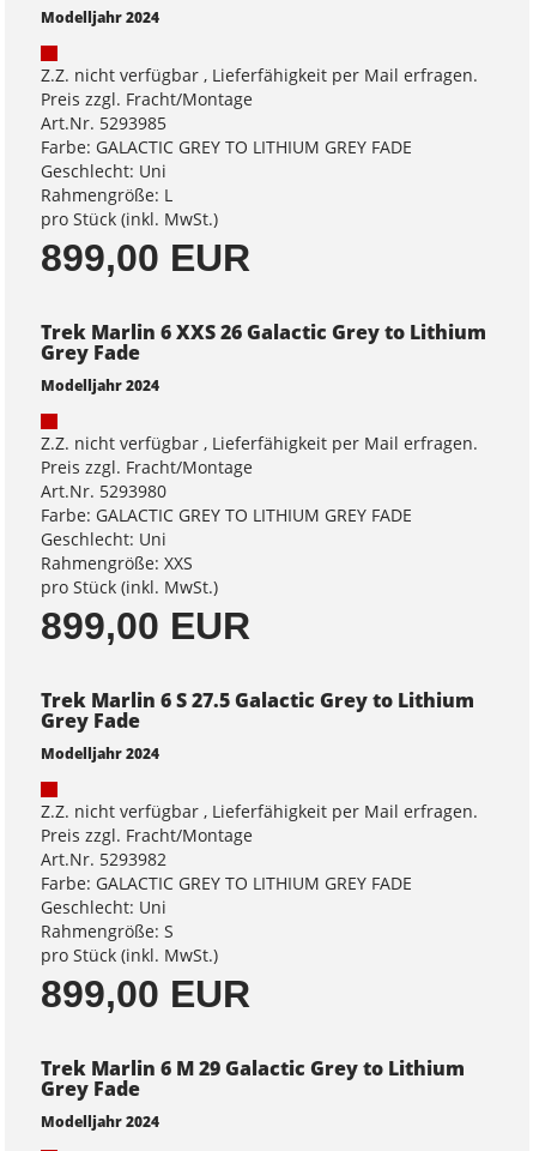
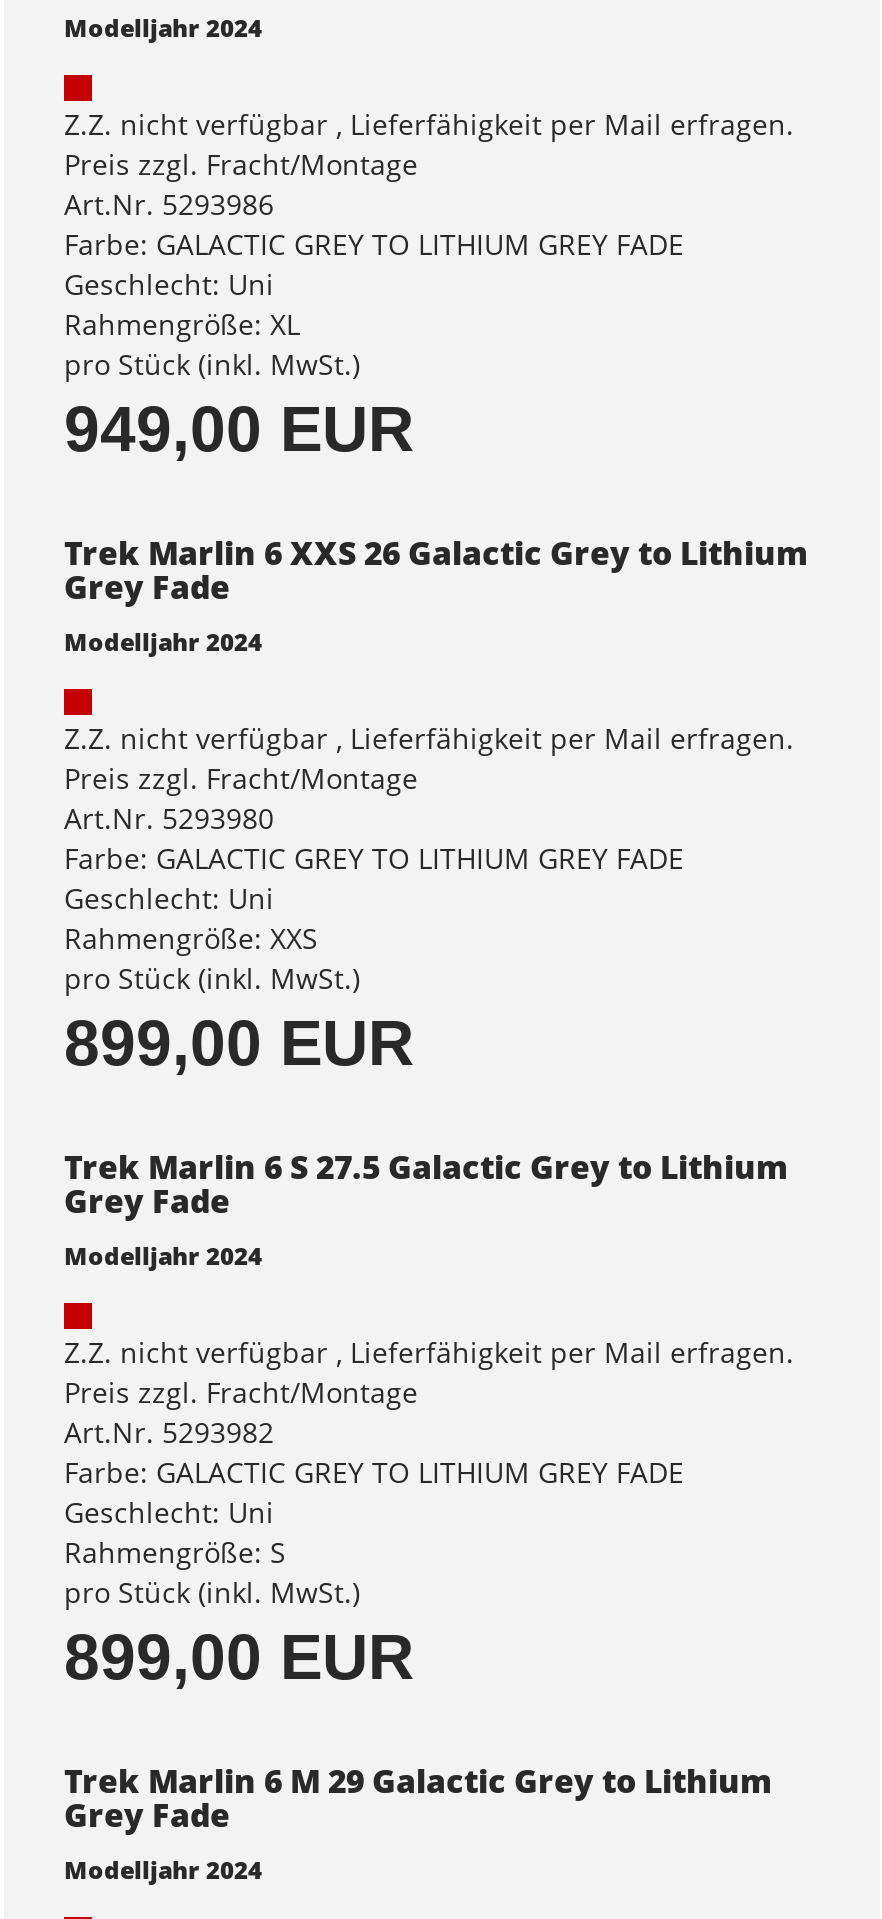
[41,112,166,134] Art.Nr. 5293985 -> [64,185,274,223] Art.Nr. 5293986
[41,183,172,206] Rahmengröße: L -> [64,305,300,343] Rahmengröße: XL
[41,236,250,279] 899,00 EUR -> [64,393,414,465] 949,00 EUR

